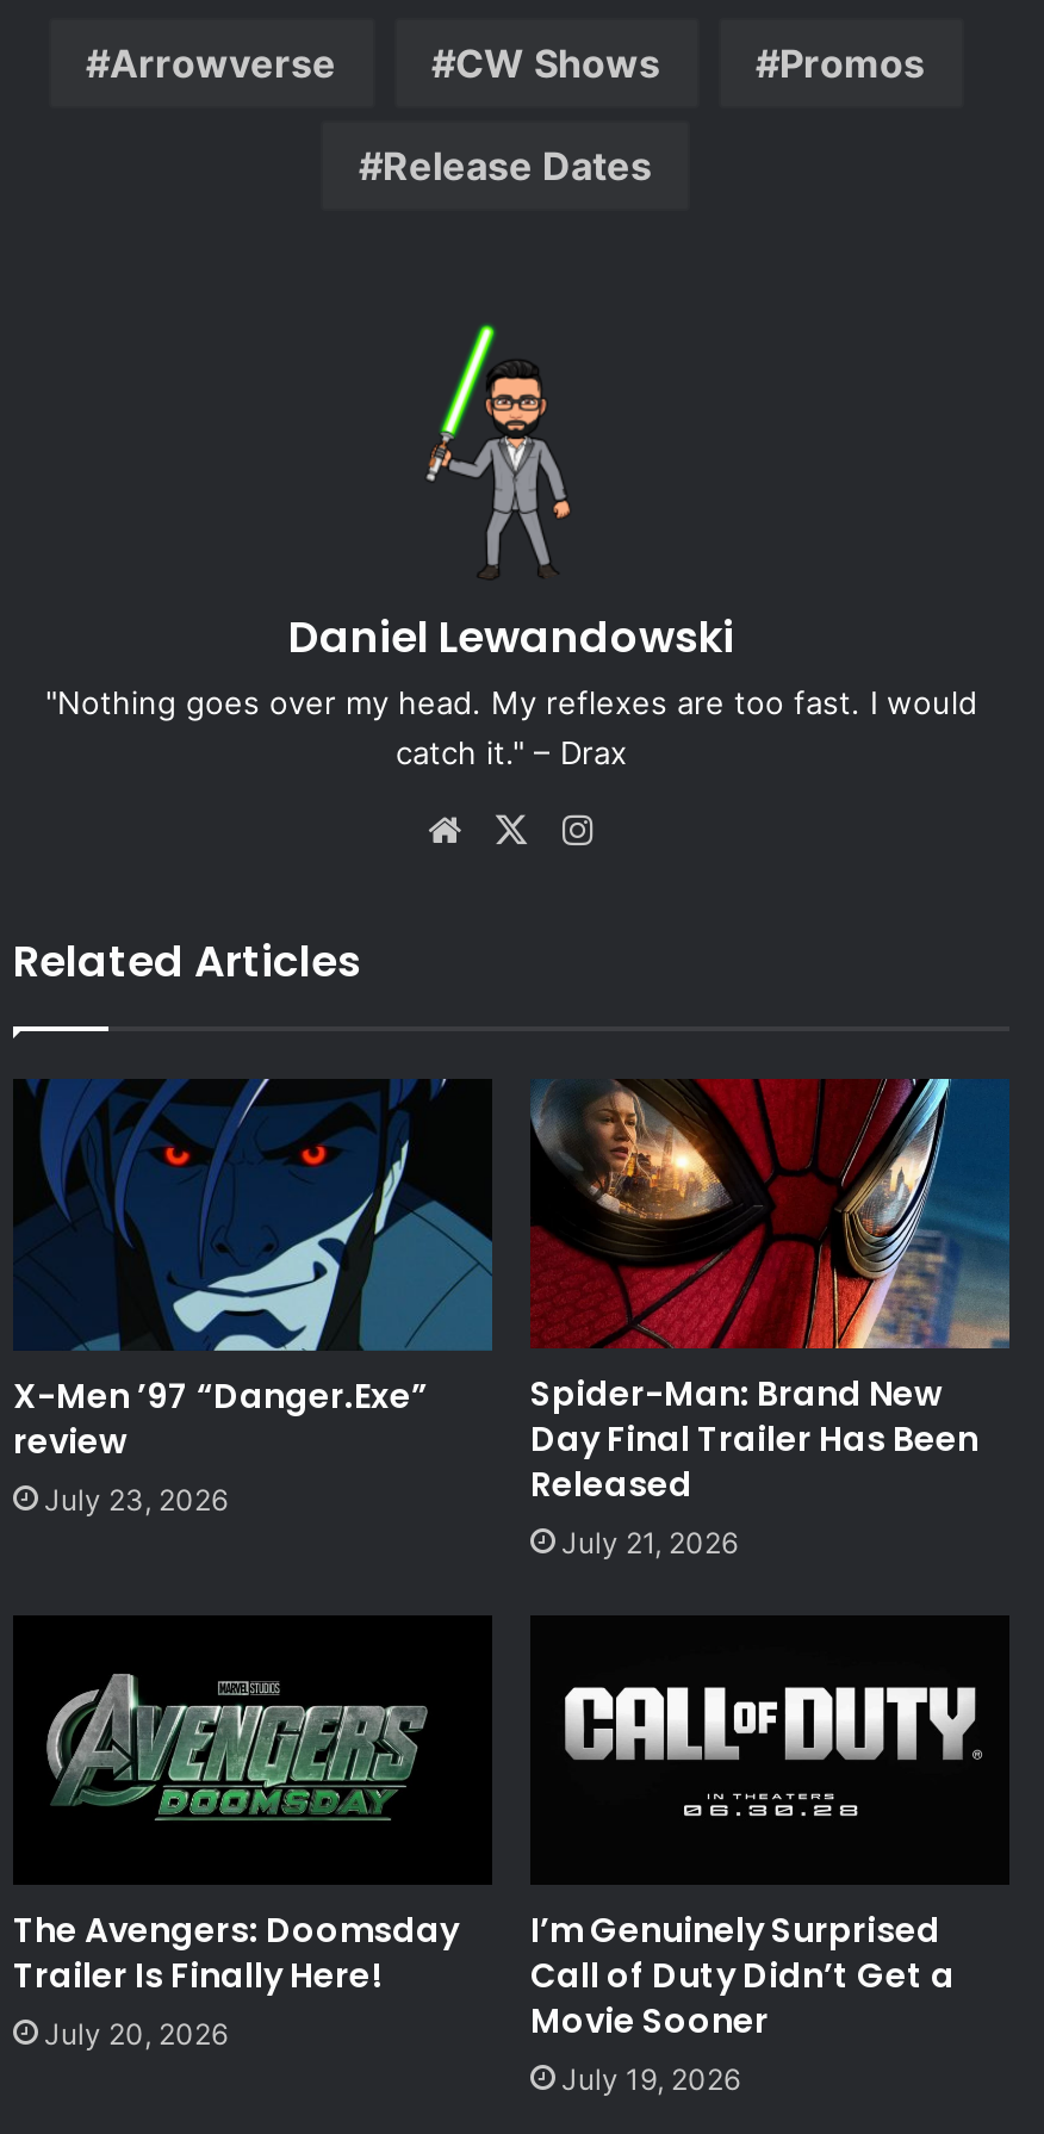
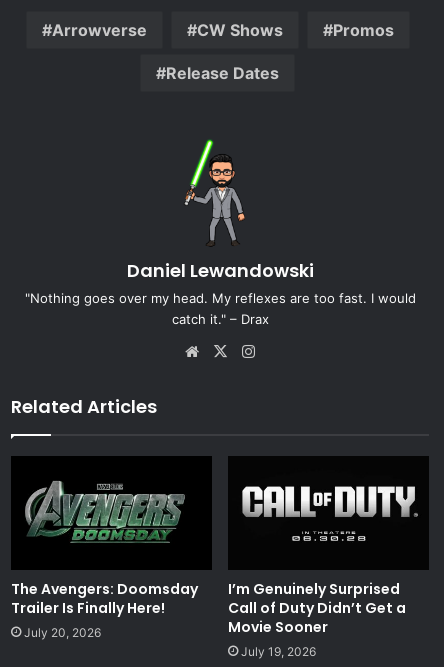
[13,1077,492,1517] [image] | X-Men ’97 “Danger.Exe” | review | July 23, 2026 -> none
[530,1077,1012,1562] [image] | Spider-Man: Brand New | Day Final Trailer Has Been | Released | July 21, 2026 -> none

